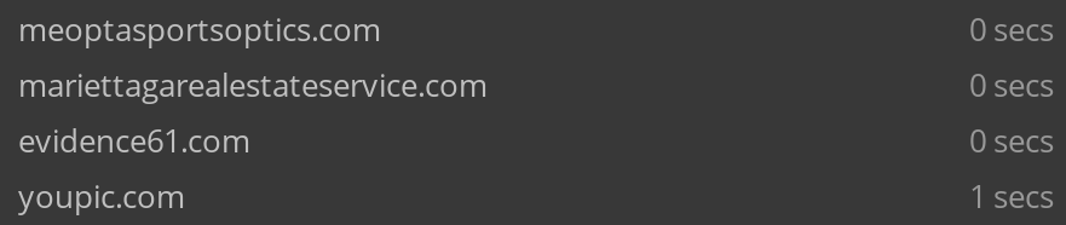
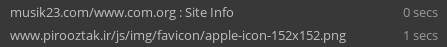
[18,6,381,50] meoptasportsoptics.com -> [10,3,234,21] musik23.com/www.com.org : Site Info
[18,62,1054,217] mariettagarealestateservice.com | 0 secs | evidence61.com | 0 secs | youpic.com -> [10,26,346,44] www.pirooztak.ir/js/img/favicon/apple-icon-152x152.png

